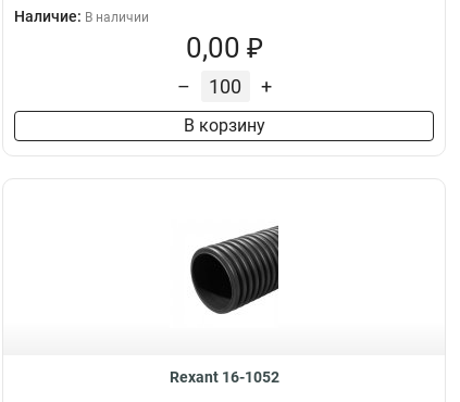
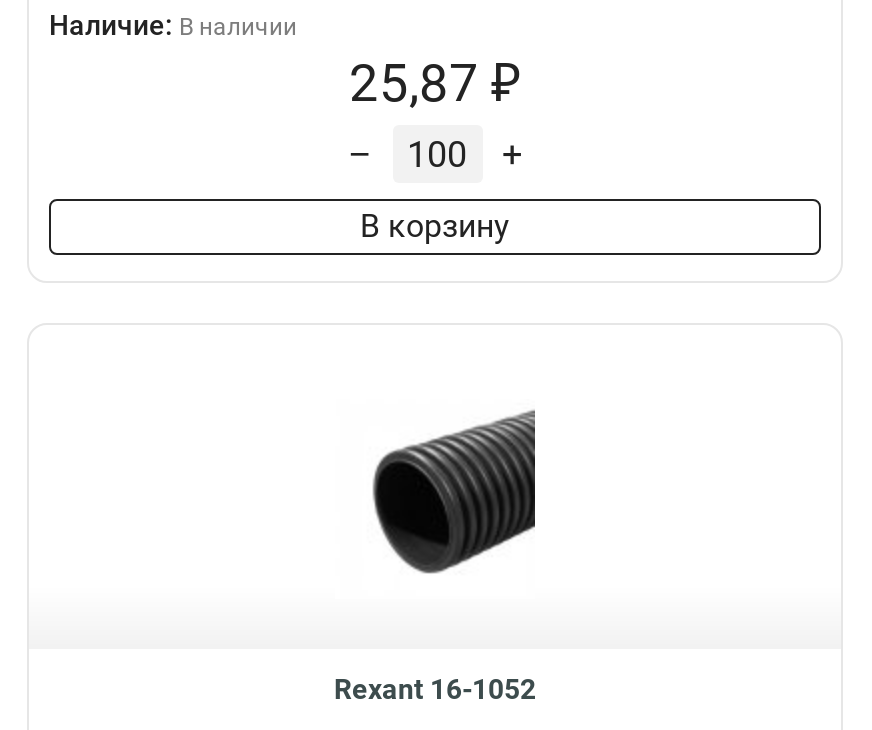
[185,32,263,64] 0,00 ₽ -> [349,53,521,113] 25,87 ₽

